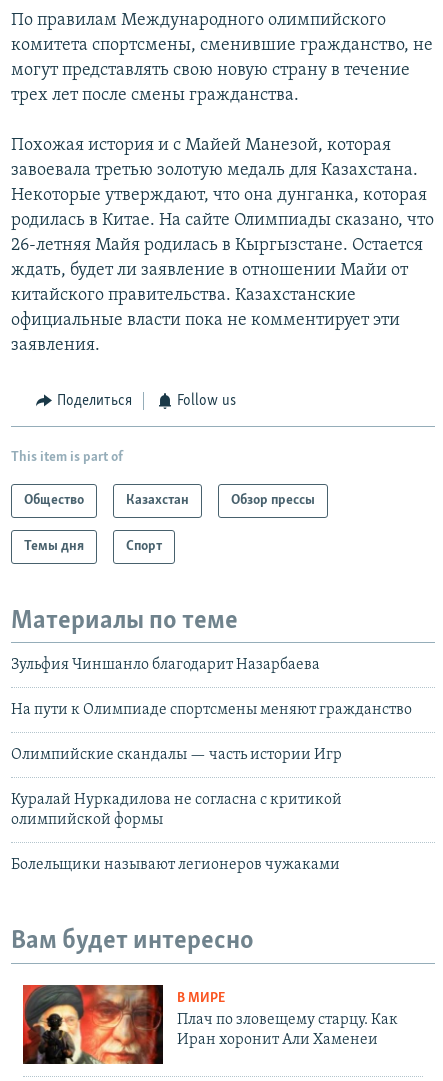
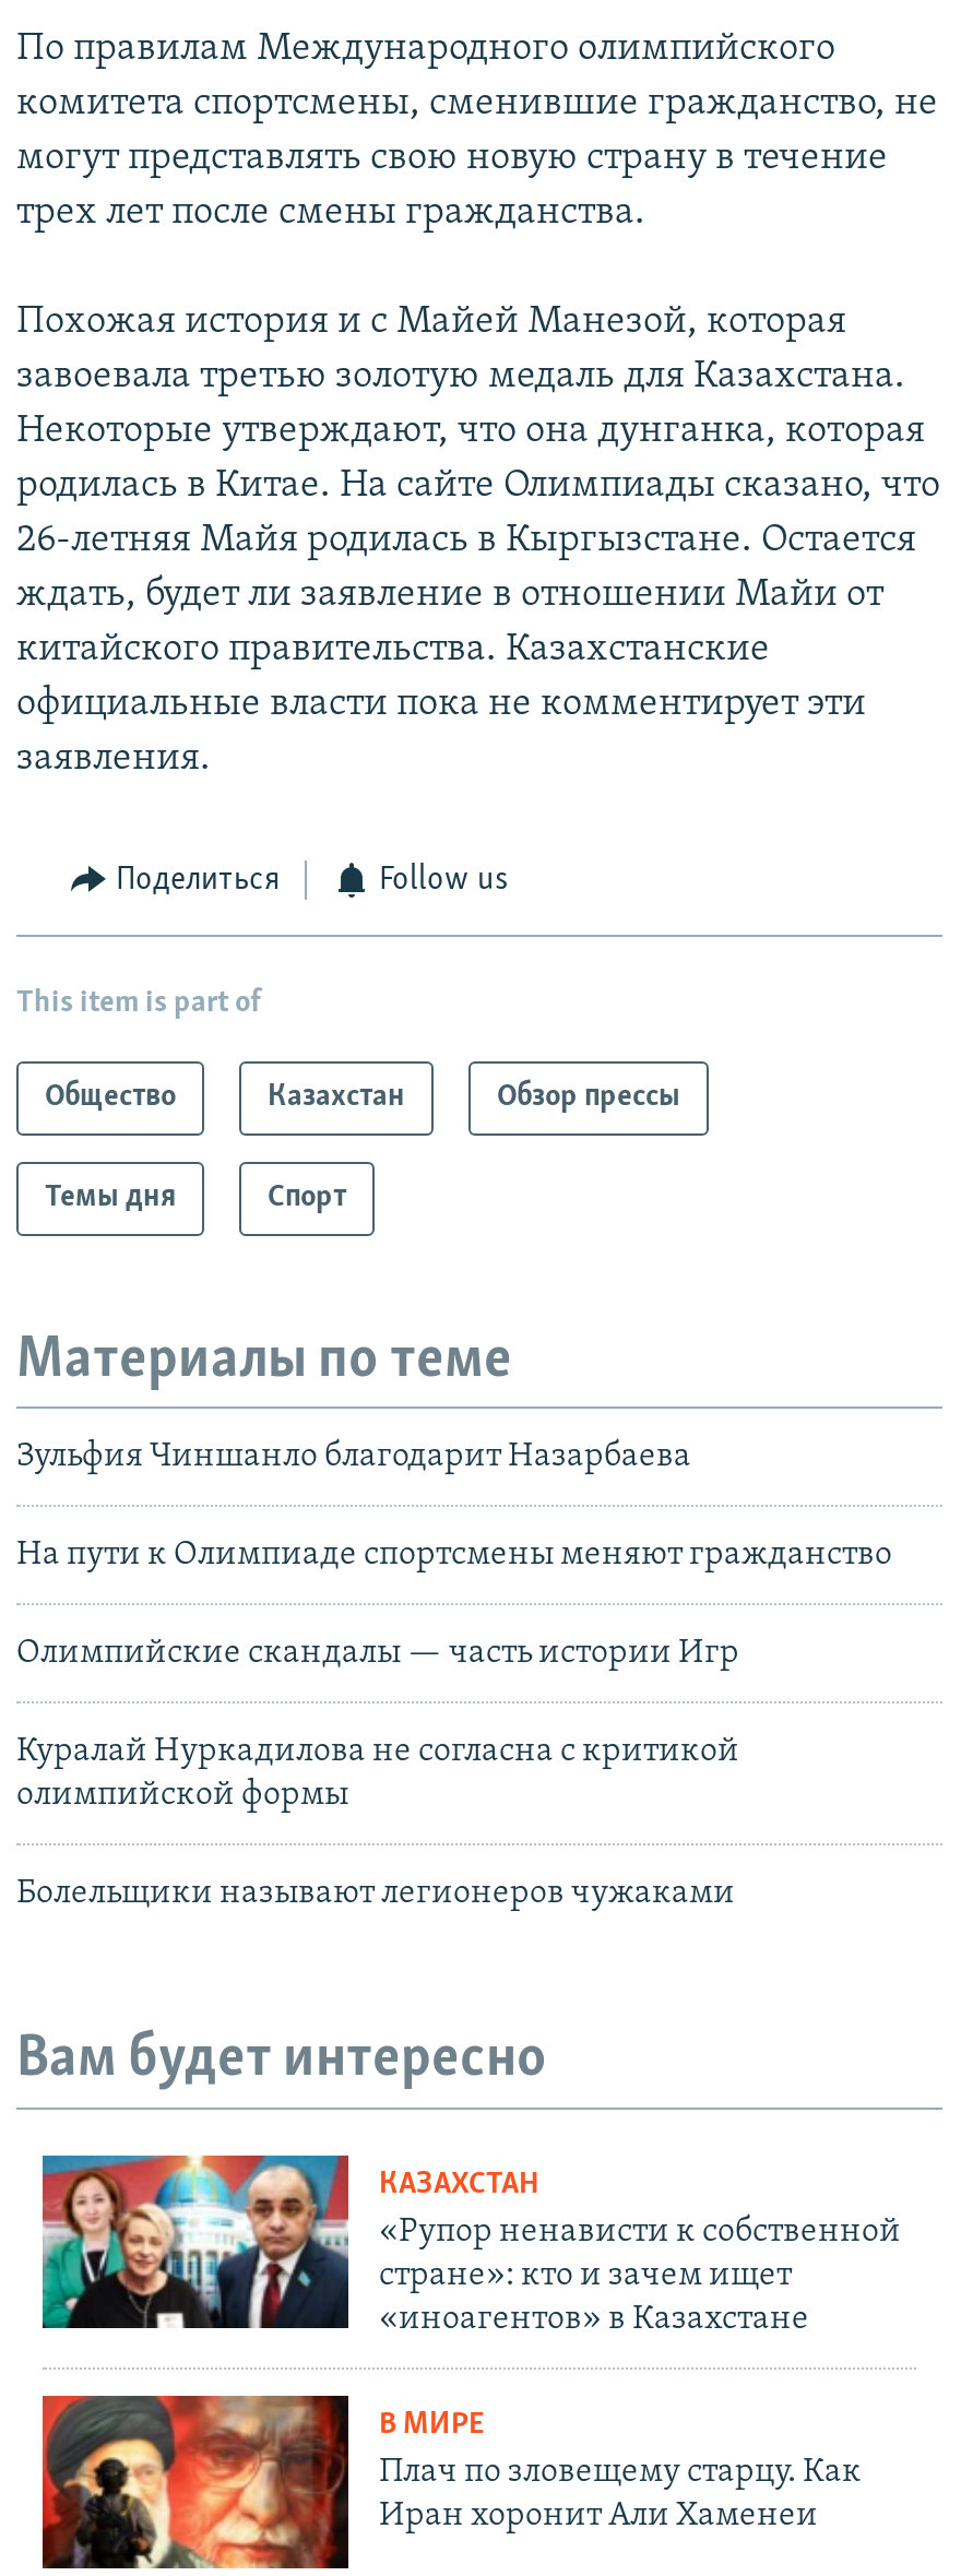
none -> [40,2153,901,2337] [image] | КАЗАХСТАН | «Рупор ненависти к собственной | стране»: кто и зачем ищет | «иноагентов» в Казахстане

